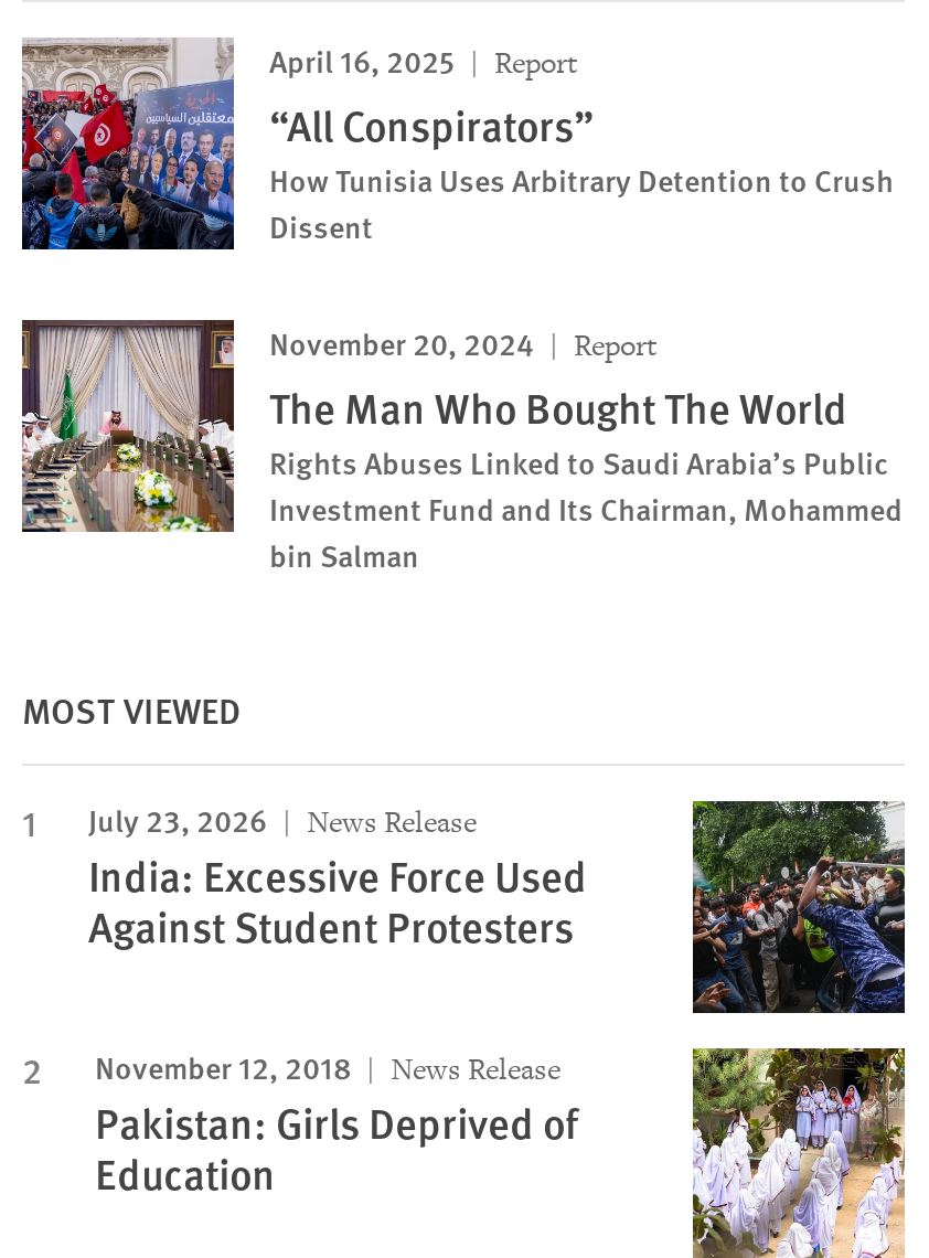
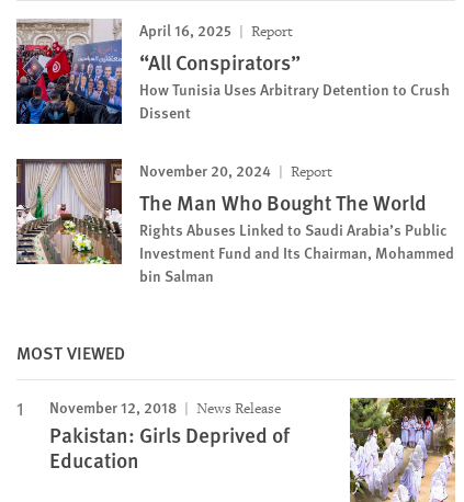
[88,797,587,956] July 23, 2026 | News Release | India: Excessive Force Used | Against Student Protesters -> none
[691,799,907,1015] [image] -> none

